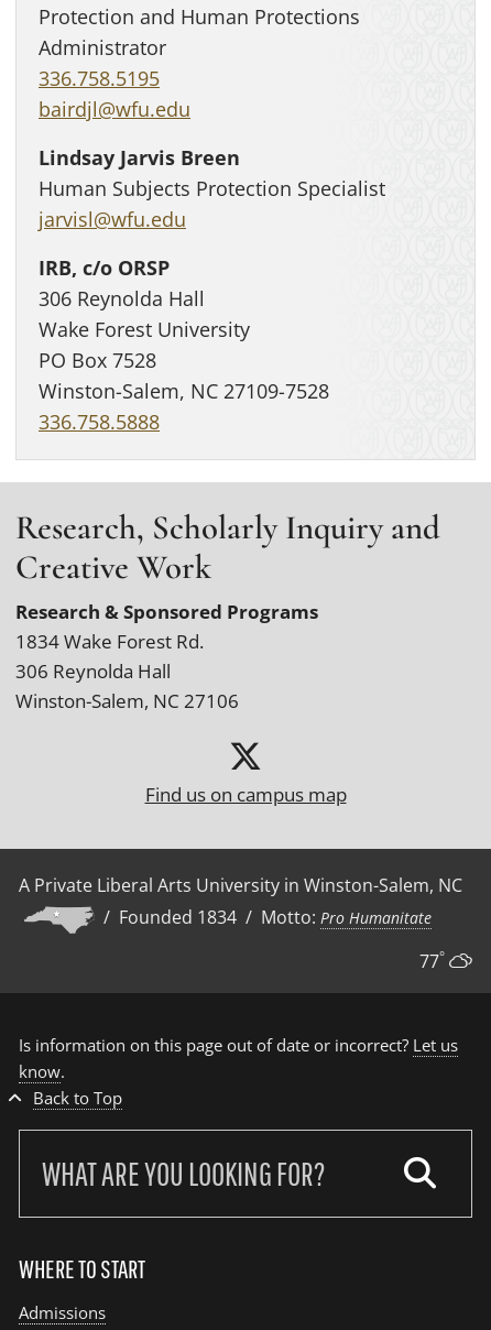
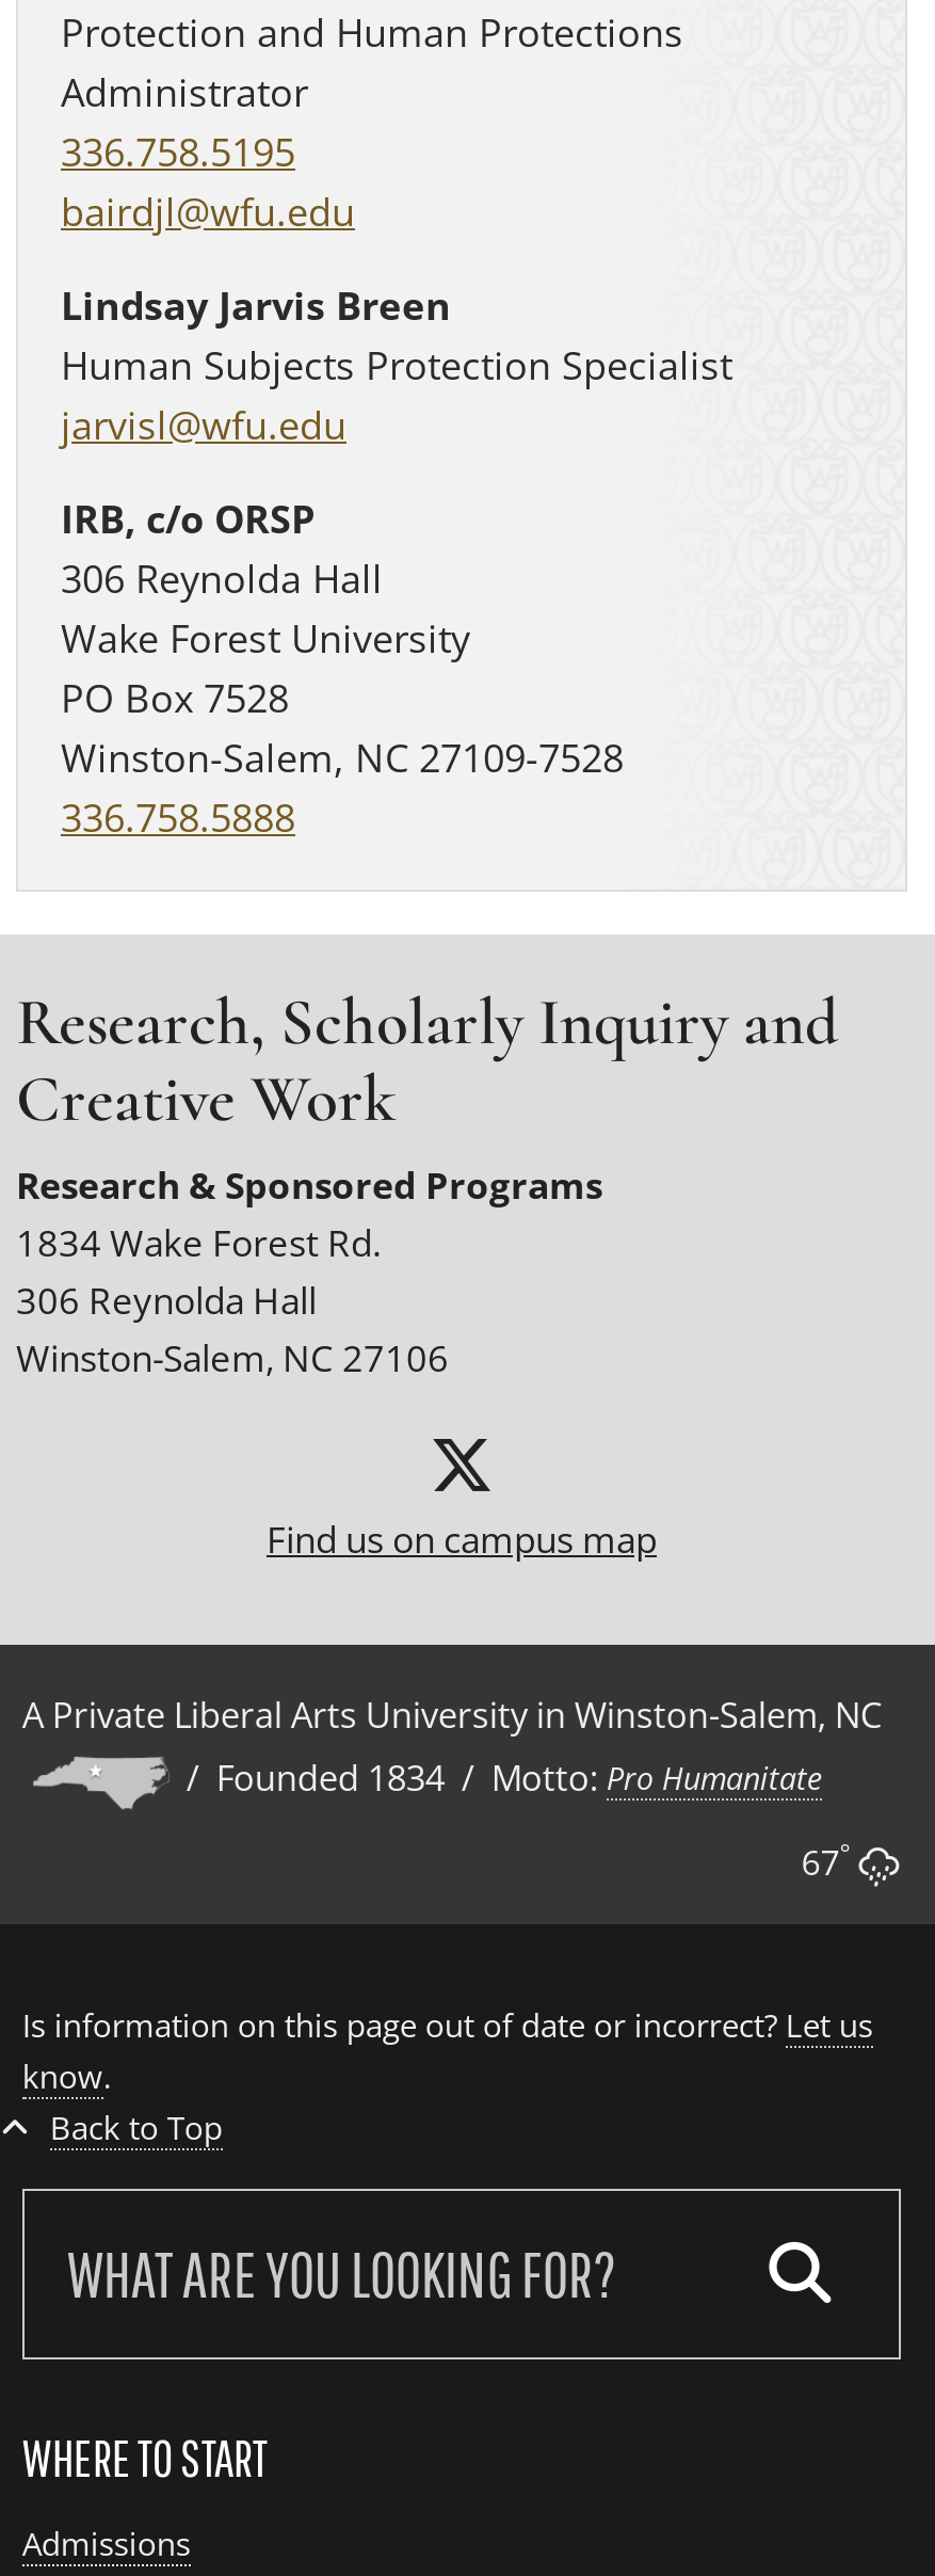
[420,947,445,973] 77° -> [801,1834,850,1885] 67°

